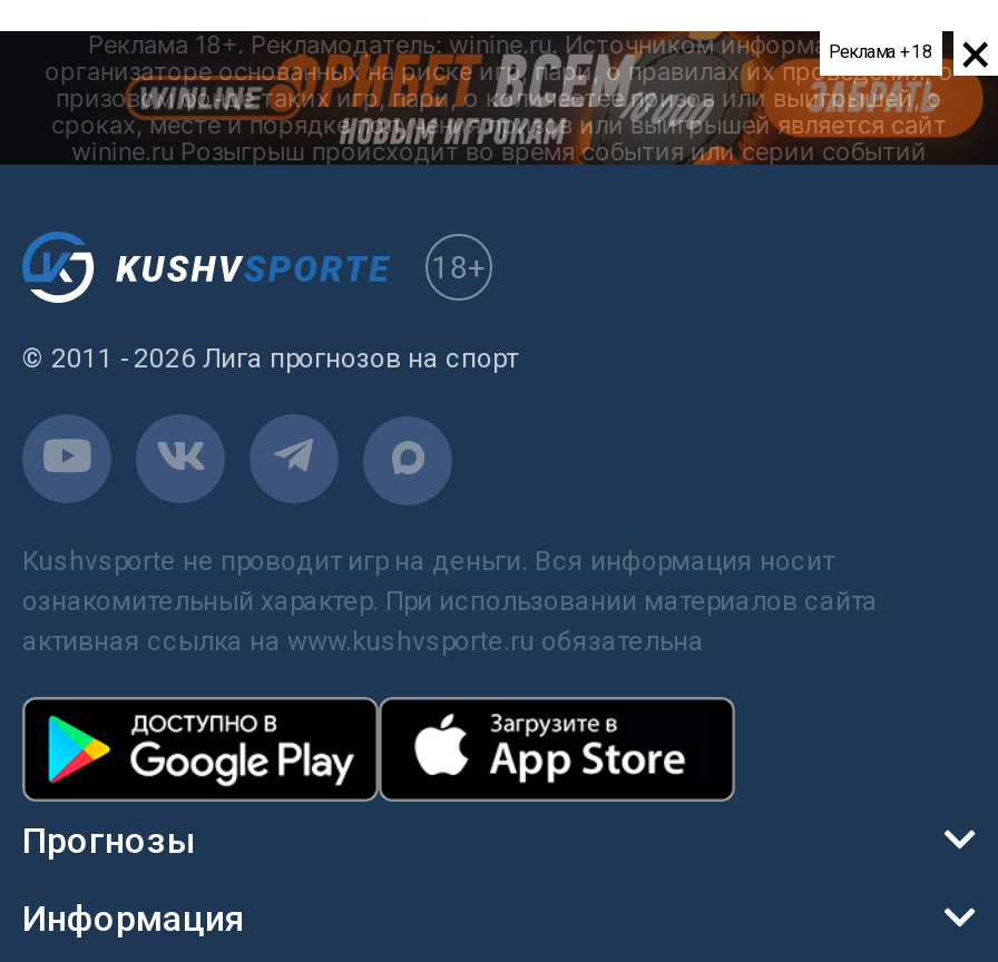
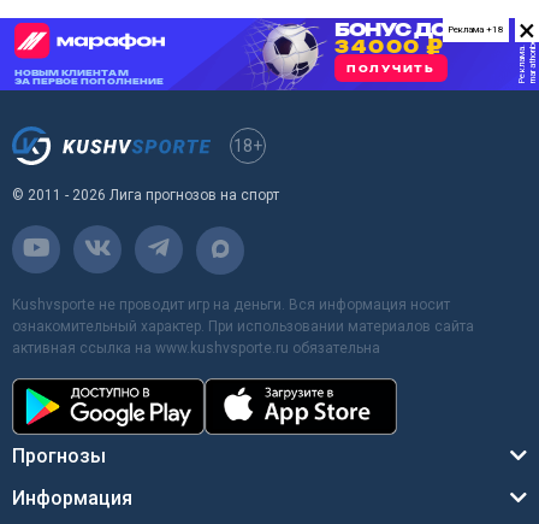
[7,29,991,167] [image] -> [4,17,535,92] [image]

